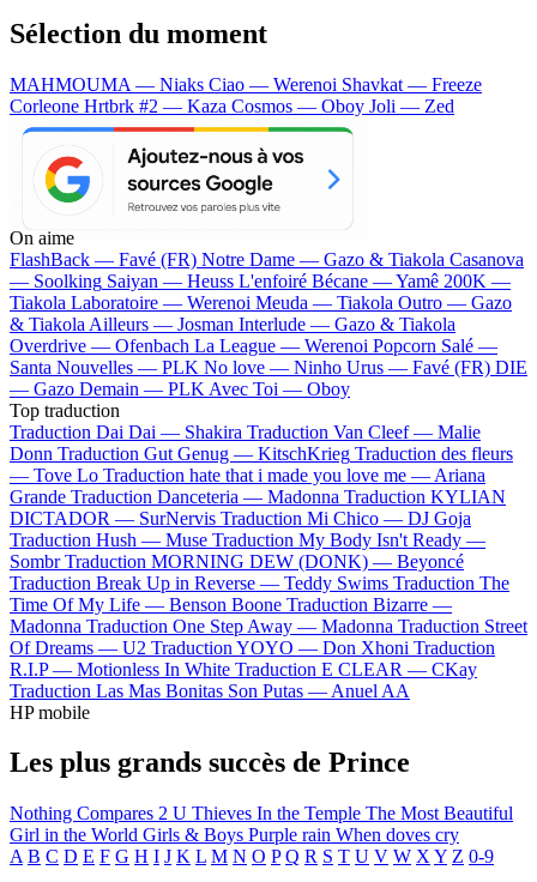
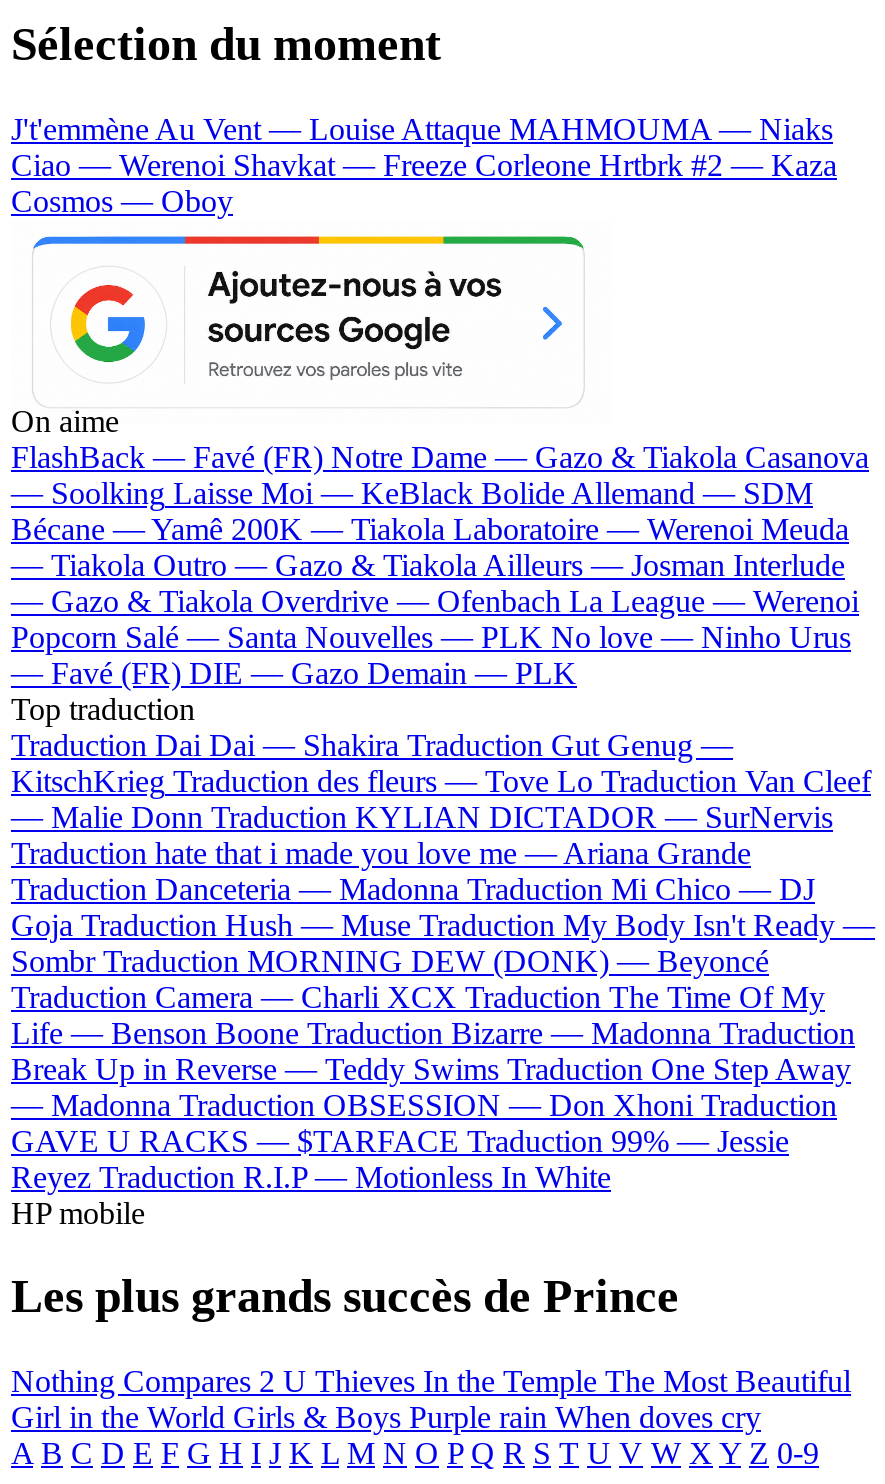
[10,74,482,116] MAHMOUMA — Niaks Ciao — Werenoi Shavkat — Freeze | Corleone Hrtbrk #2 — Kaza Cosmos — Oboy Joli — Zed -> [11,111,837,217] J't'emmène Au Vent — Louise Attaque MAHMOUMA — Niaks | Ciao — Werenoi Shavkat — Freeze Corleone Hrtbrk #2 — Kaza | Cosmos — Oboy
[10,270,527,398] — Soolking Saiyan — Heuss L'enfoiré Bécane — Yamê 200K — | Tiakola Laboratoire — Werenoi Meuda — Tiakola Outro — Gazo | & Tiakola Ailleurs — Josman Interlude — Gazo & Tiakola | Overdrive — Ofenbach La League — Werenoi Popcorn Salé — | Santa Nouvelles — PLK No love — Ninho Urus — Favé (FR) DIE | — Gazo Demain — PLK Avec Toi — Oboy -> [11,475,859,689] — Soolking Laisse Moi — KeBlack Bolide Allemand — SDM | Bécane — Yamê 200K — Tiakola Laboratoire — Werenoi Meuda | — Tiakola Outro — Gazo & Tiakola Ailleurs — Josman Interlude | — Gazo & Tiakola Overdrive — Ofenbach La League — Werenoi | Popcorn Salé — Santa Nouvelles — PLK No love — Ninho Urus | —Favé (FR) DIE — Gazo Demain — PLK
[10,421,513,549] Traduction Dai Dai — Shakira Traduction Van Cleef — Malie | Donn Traduction Gut Genug — KitschKrieg Traduction des fleurs | — Tove Lo Traduction hate that i made you love me — Ariana | Grande Traduction Danceteria — Madonna Traduction KYLIAN | DICTADOR — SurNervis Traduction Mi Chico — DJ Goja | Traduction Hush — Muse Traduction My Body Isn't Ready — -> [11,727,875,941] Traduction Dai Dai — Shakira Traduction Gut Genug — | KitschKrieg Traduction des fleurs — Tove Lo Traduction Van Cleef | — Malie Donn Traduction KYLIAN DICTADOR — SurNervis | Traduction hate that i made you love me — Ariana Grande | Traduction Danceteria — Madonna Traduction Mi Chico — DJ | Goja Traduction Hush — Muse Traduction My Body Isn't Ready —
[10,572,527,700] Traduction Break Up in Reverse — Teddy Swims Traduction The | Time Of My Life — Benson Boone Traduction Bizarre — | Madonna Traduction One Step Away — Madonna Traduction Street | Of Dreams — U2 Traduction YOYO — Don Xhoni Traduction | R.I.P — Motionless In White Traduction E CLEAR — CKay | Traduction Las Mas Bonitas Son Putas — Anuel AA -> [11,979,855,1193] Traduction Camera — Charli XCX Traduction The Time Of My | Life — Benson Boone Traduction Bizarre — Madonna Traduction | Break Up in Reverse — Teddy Swims Traduction One Step Away | — Madonna Traduction OBSESSION — Don Xhoni Traduction | GAVE U RACKS — $TARFACE Traduction 99% — Jessie | Reyez Traduction R.I.P — Motionless In White

